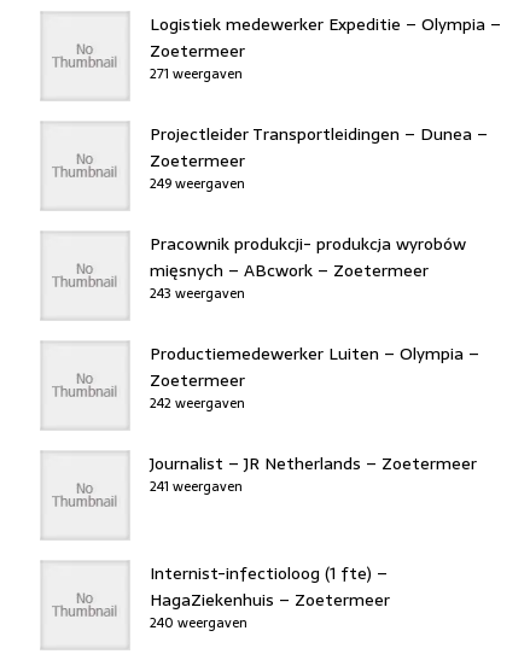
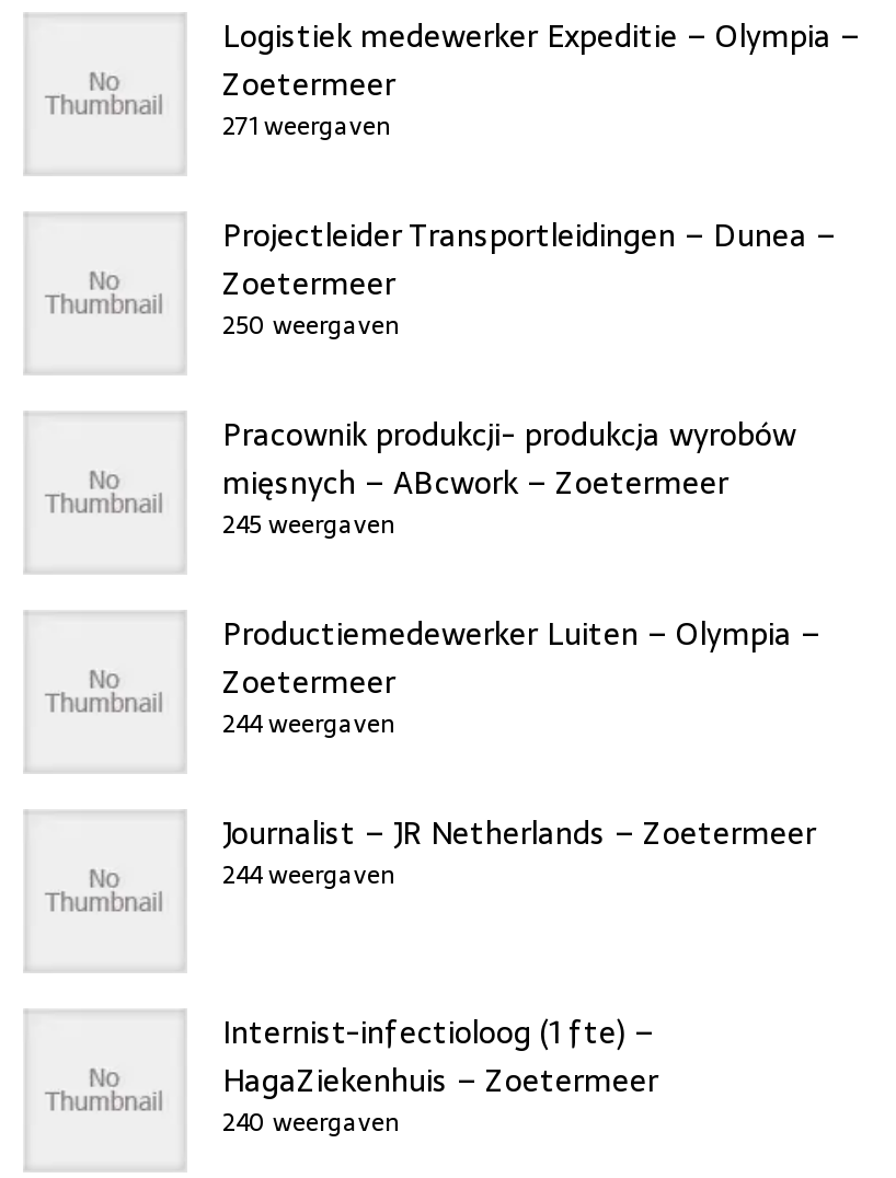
[150,173,245,194] 249 weergaven -> [222,305,400,345] 250 weergaven
[150,282,245,304] 243 weergaven -> [222,505,395,544] 245 weergaven
[150,392,245,414] 242 weergaven -> [222,704,395,743] 244 weergaven
[150,475,243,497] 241 weergaven -> [222,855,395,894] 244 weergaven

